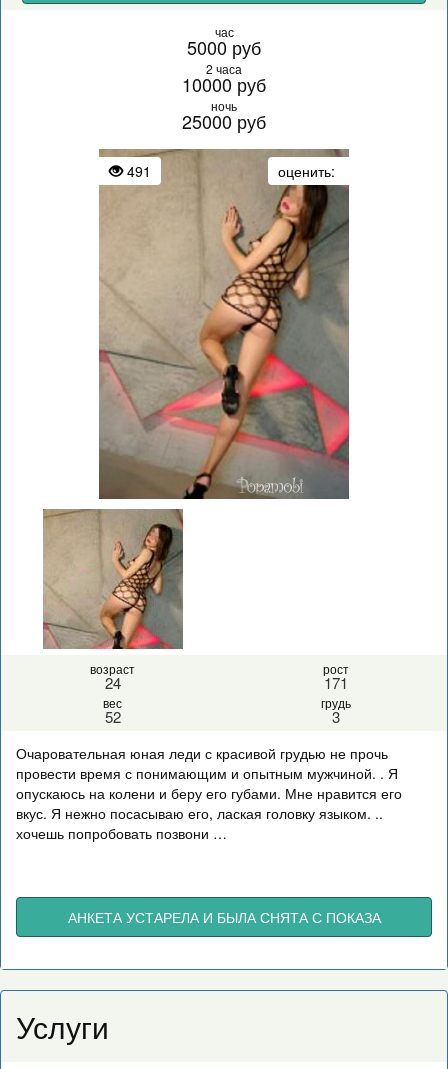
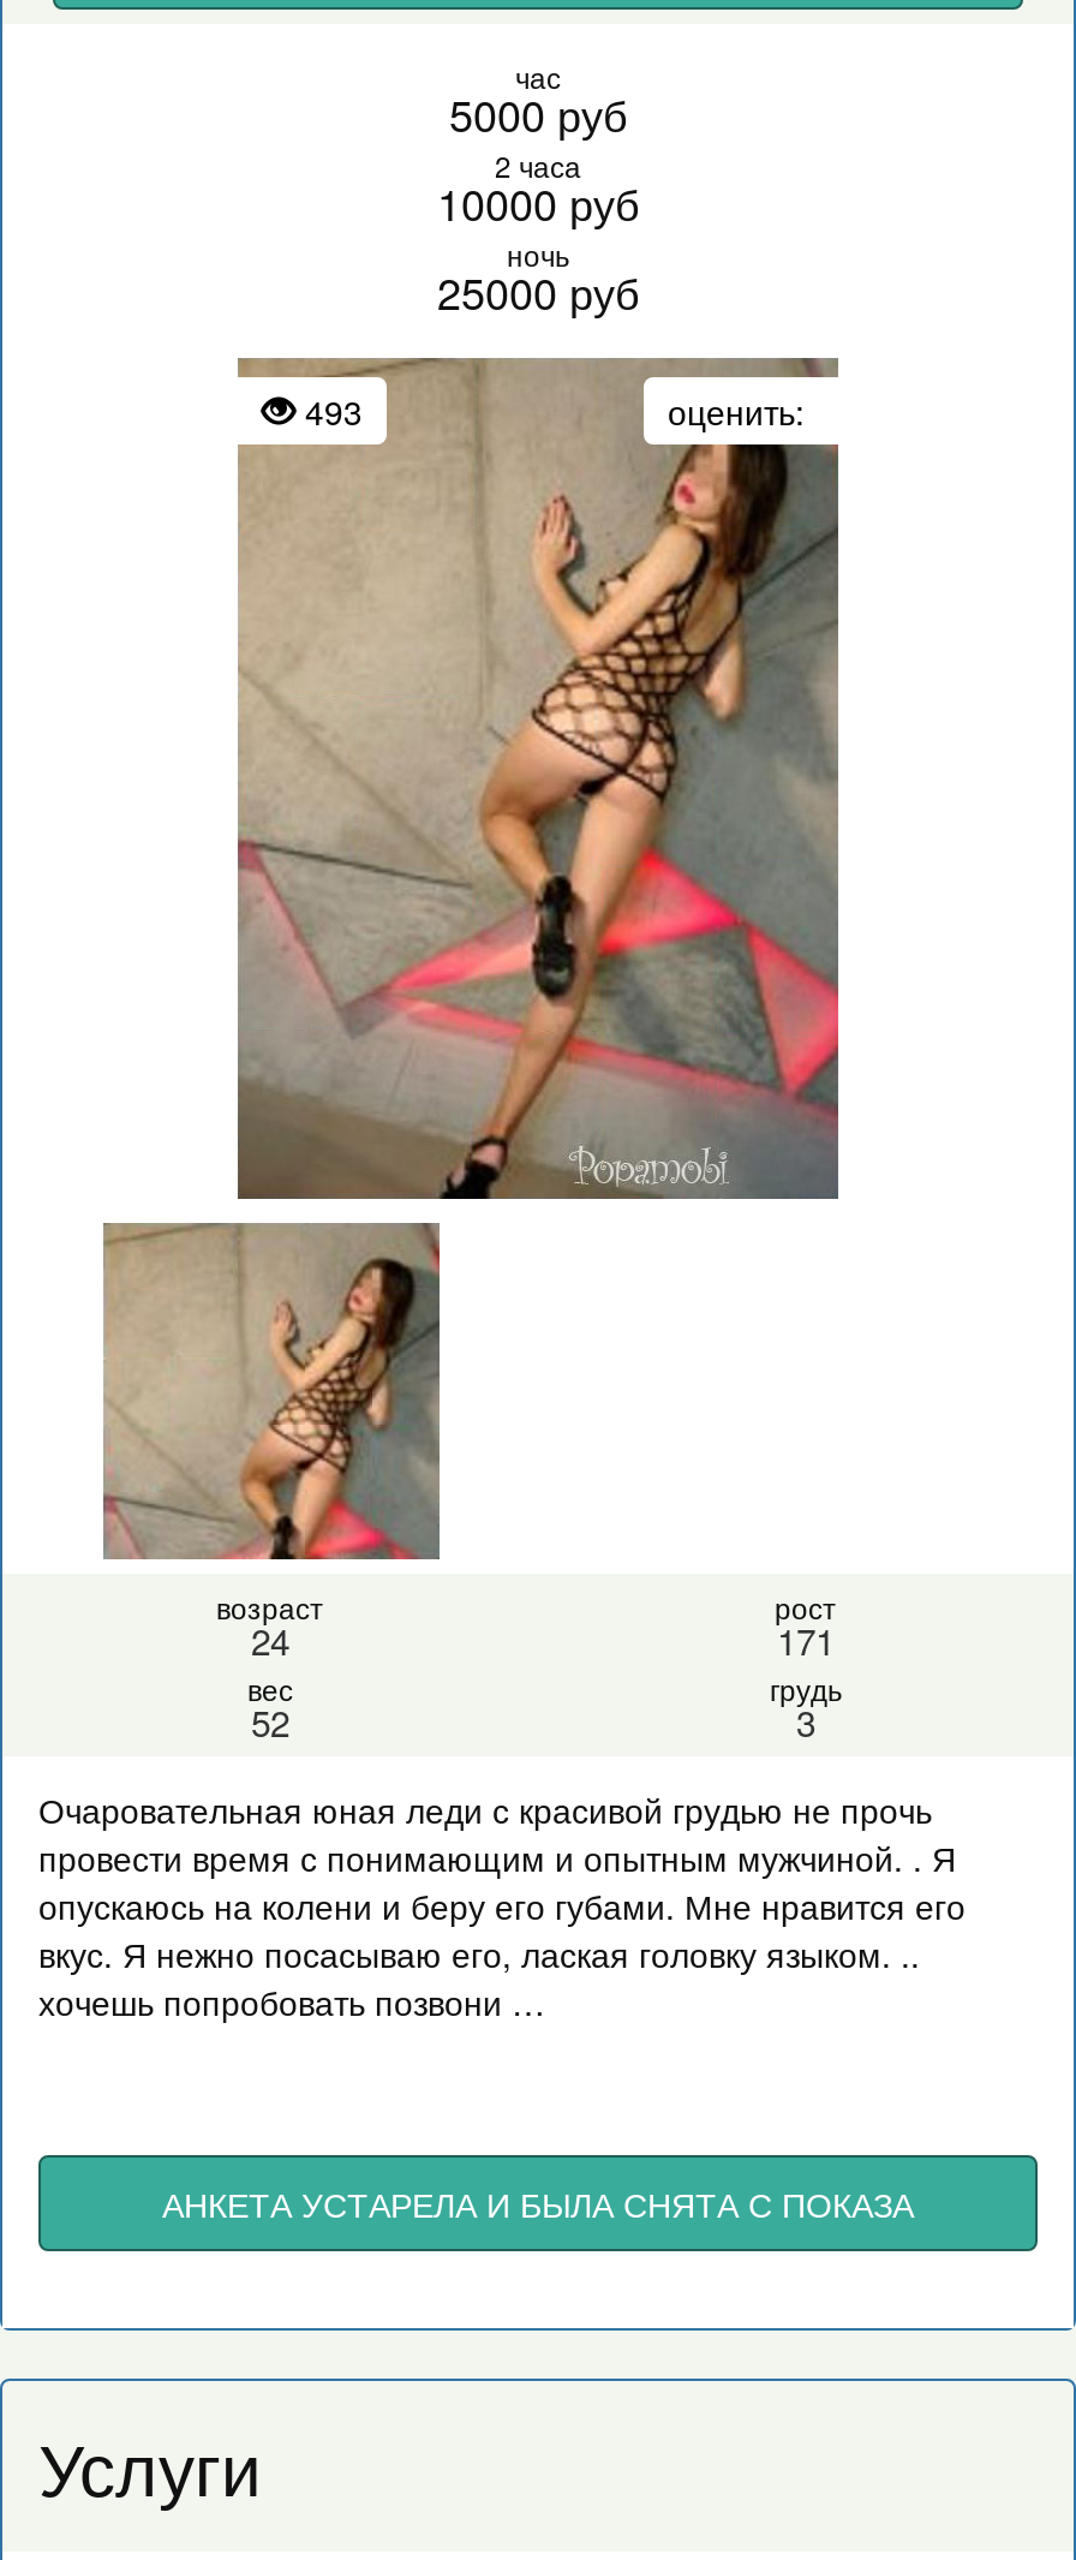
[123,161,151,181] 491 -> [295,387,363,435] 493

